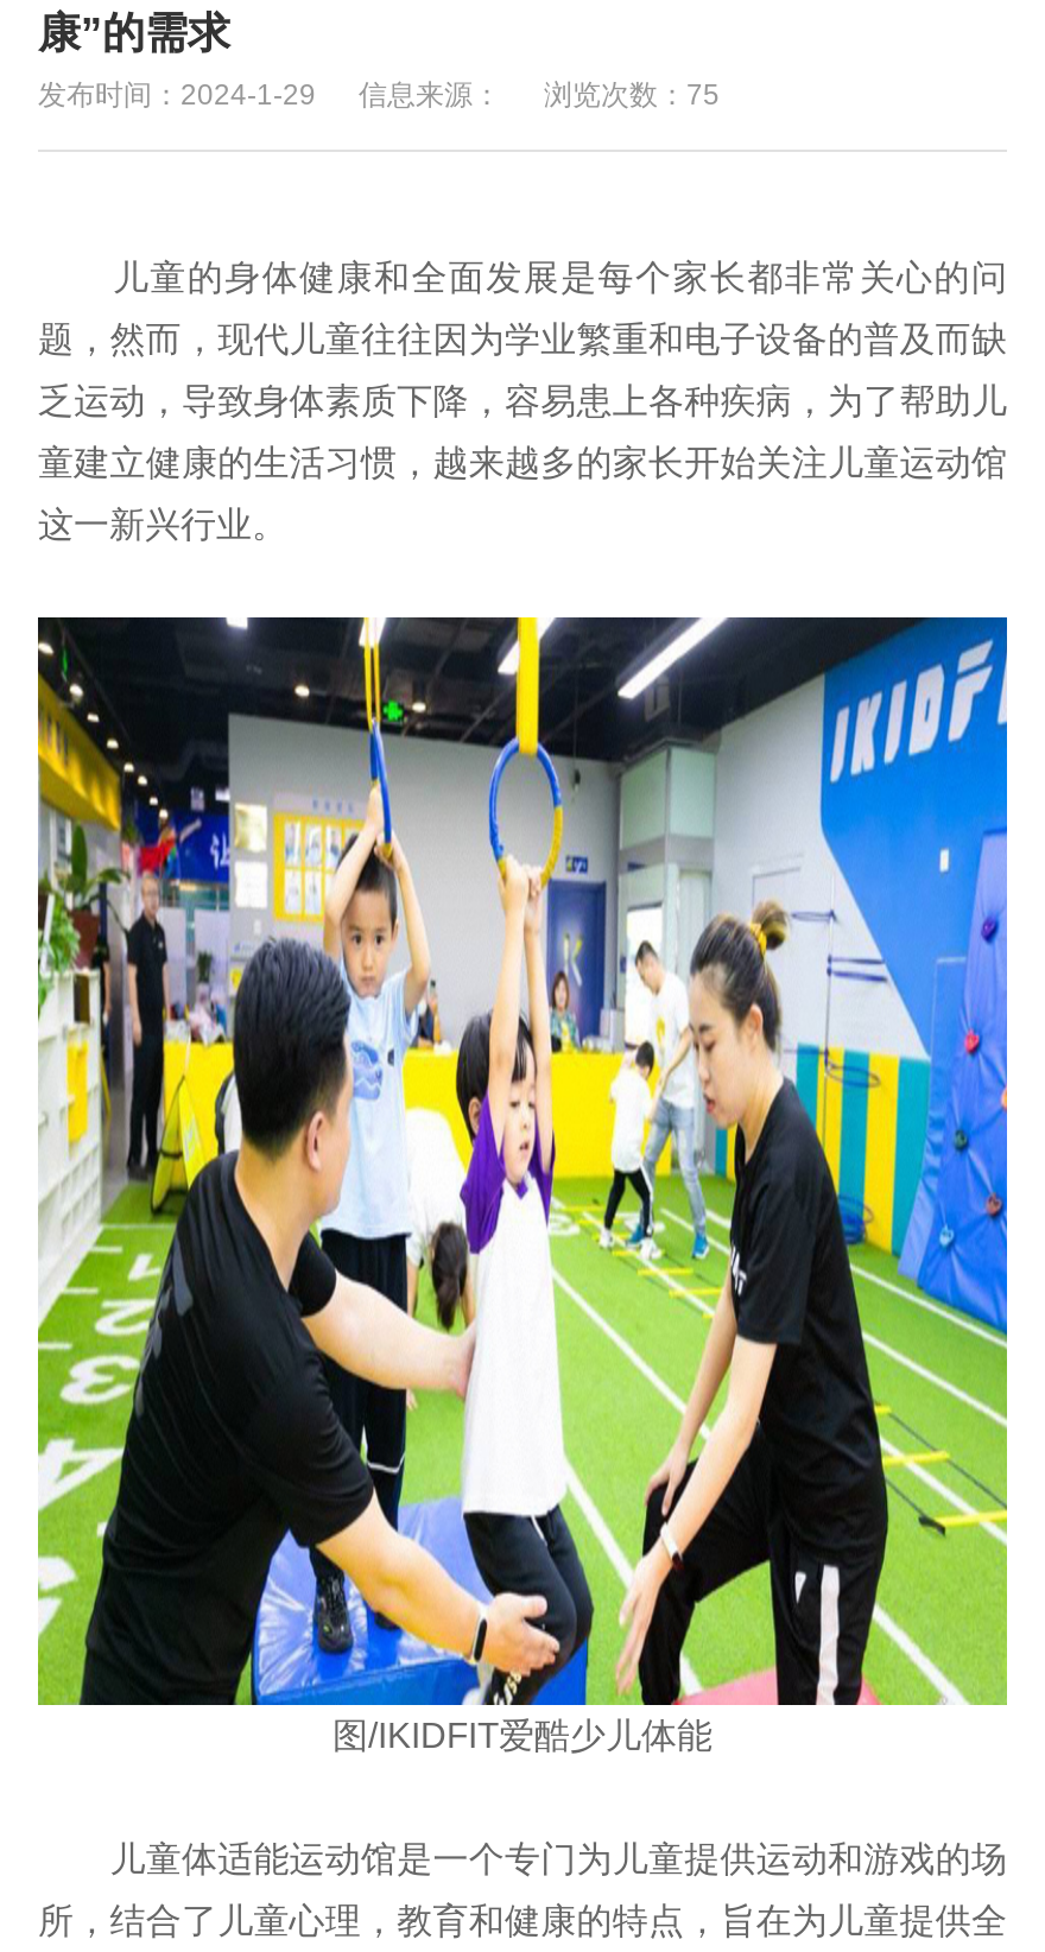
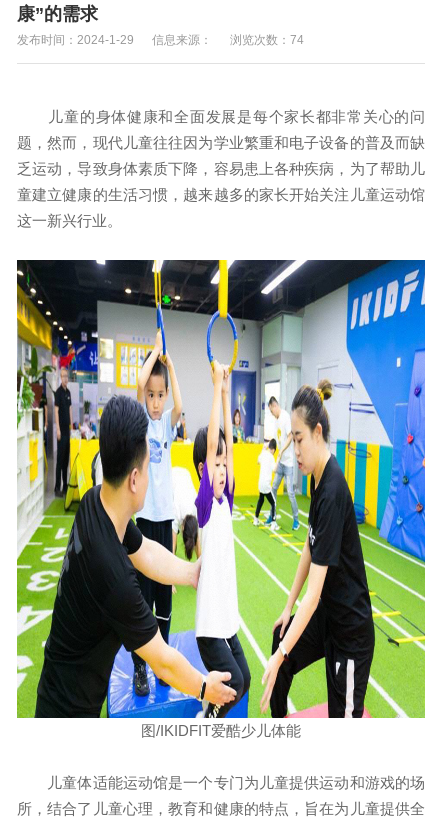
[38,78,720,112] 发布时间：2024-1-29 信息来源： 浏览次数：75 -> [17,33,304,47] 发布时间：2024-1-29 信息来源： 浏览次数：74

